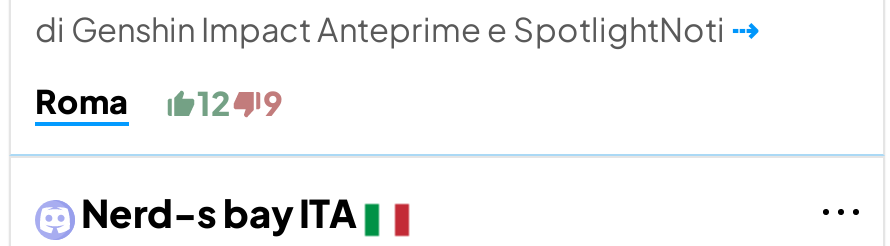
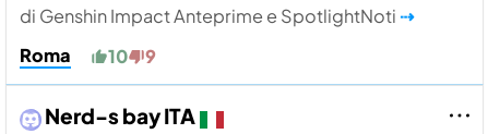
[35,79,283,125] Roma 12 9 -> [20,43,156,68] Roma 10 9

